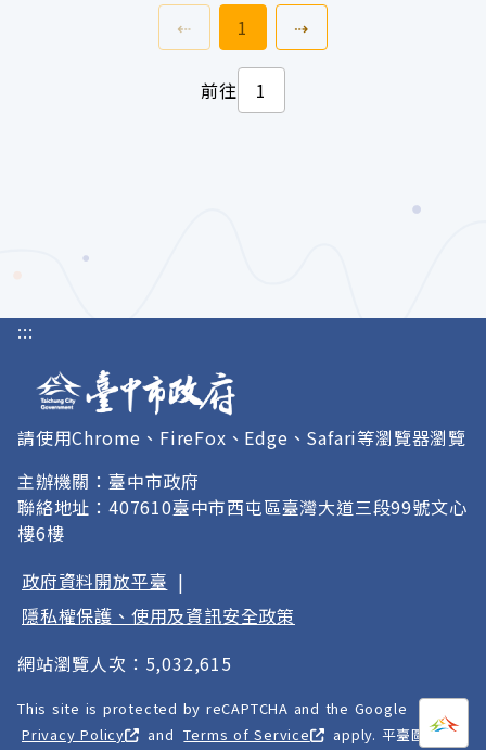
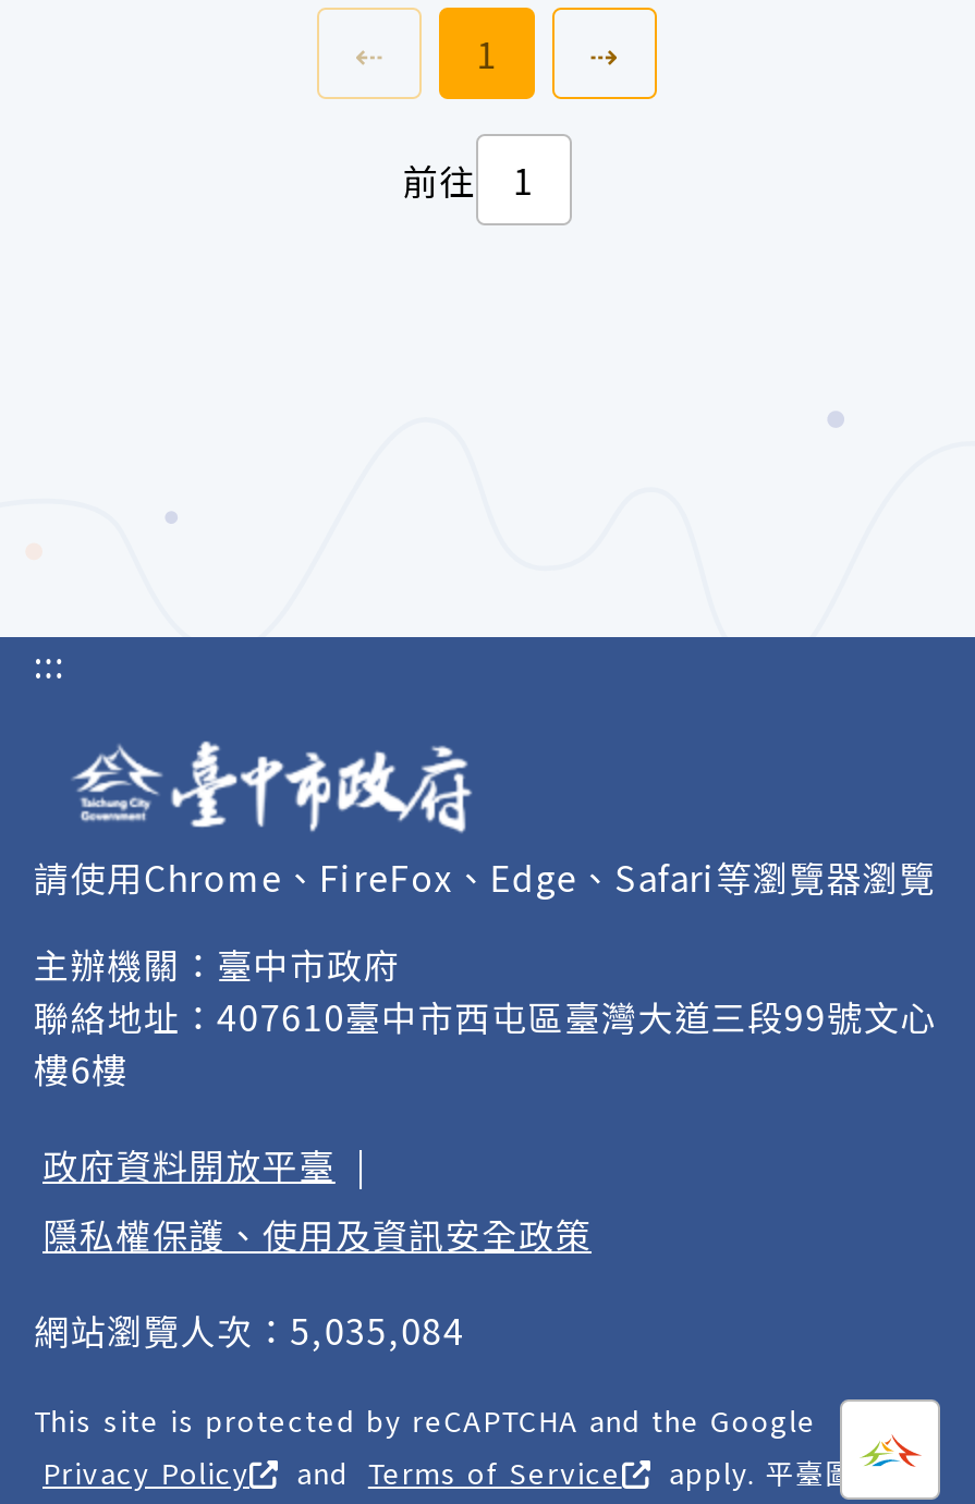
[17,650,232,676] 網站瀏覽人次：5,032,615 -> [34,1304,465,1356] 網站瀏覽人次：5,035,084

